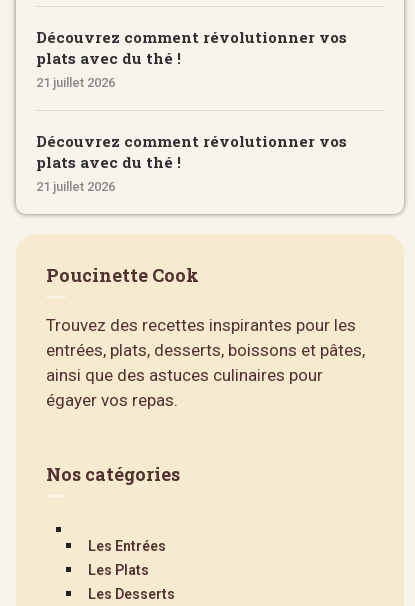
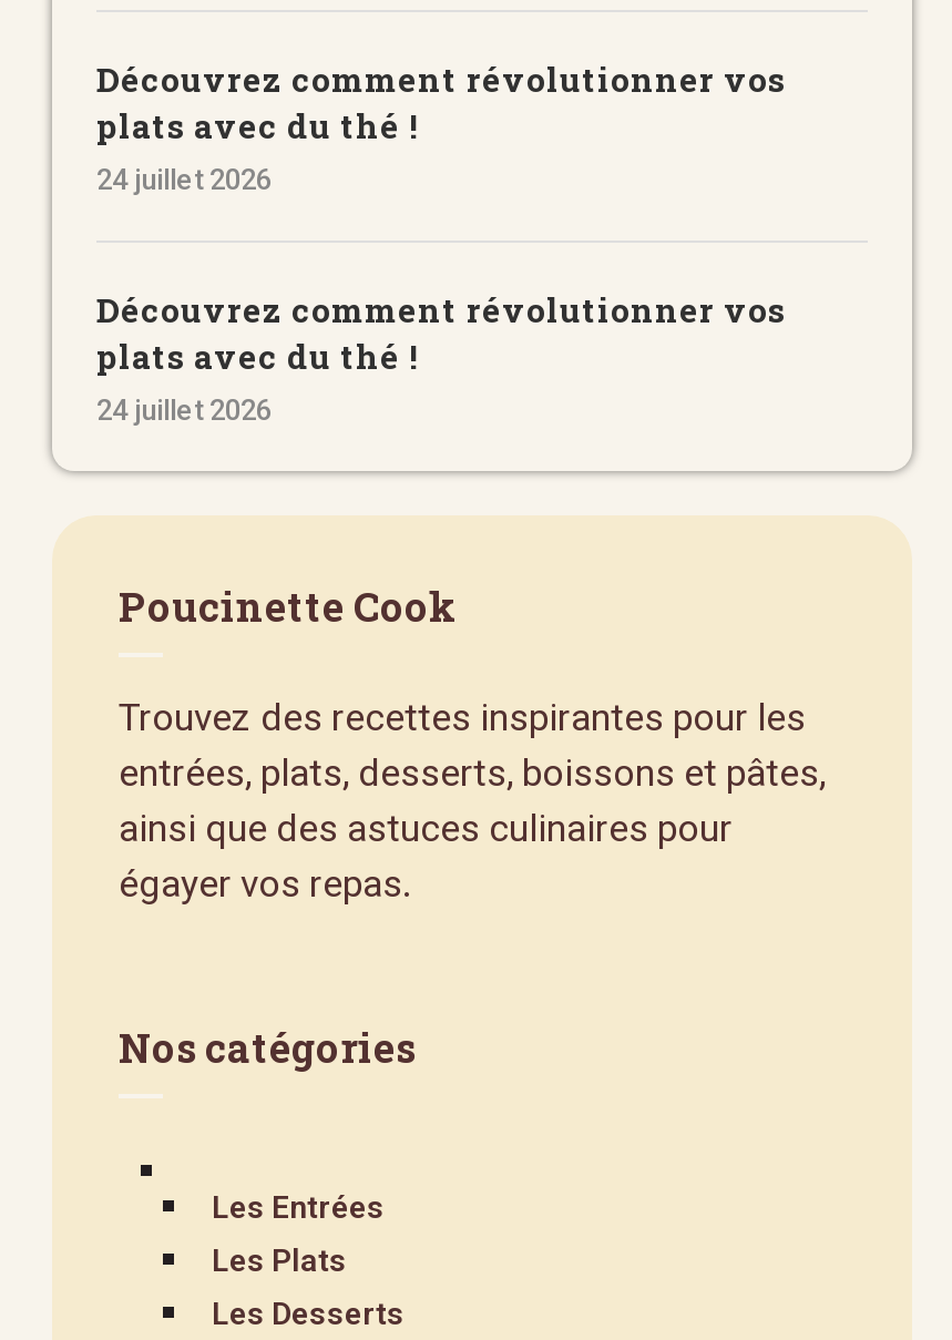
[36,75,115,90] 21 juillet 2026 -> [96,163,272,196] 24 juillet 2026
[36,179,115,194] 21 juillet 2026 -> [96,393,272,427] 24 juillet 2026

